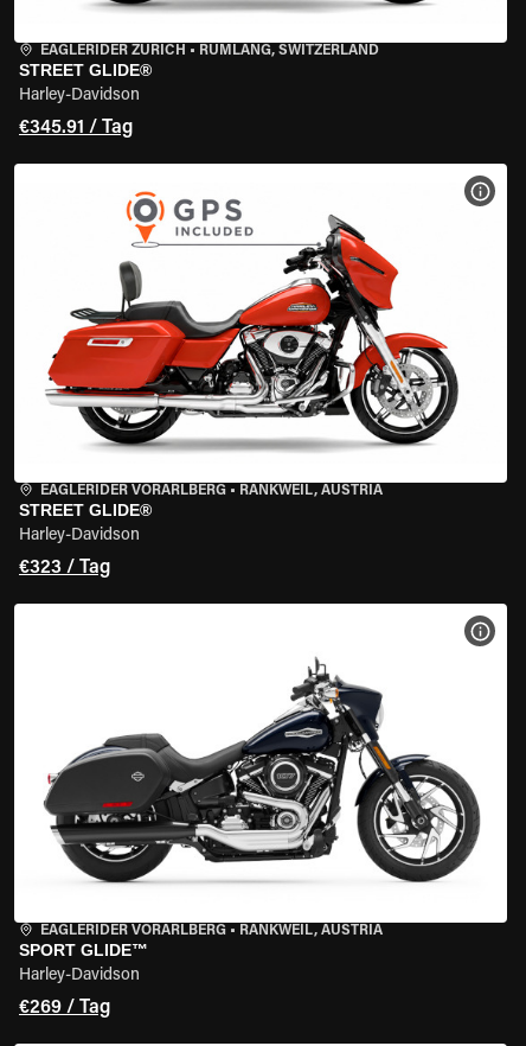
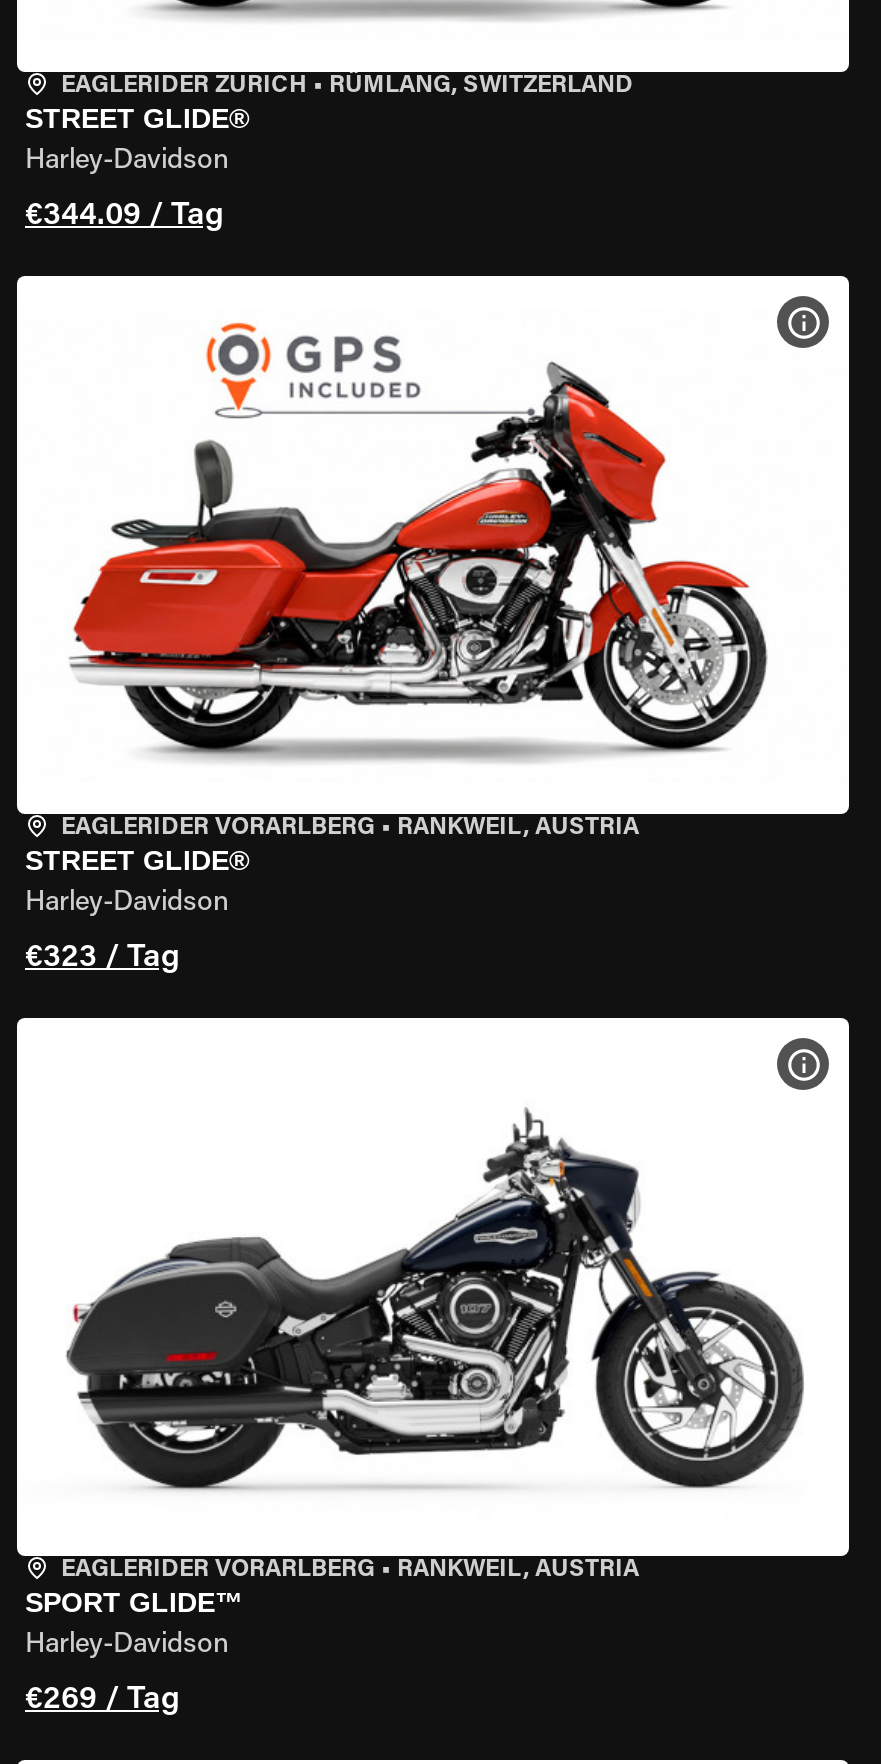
[19,119,133,138] €345.91 / Tag -> [25,200,223,232] €344.09 / Tag

